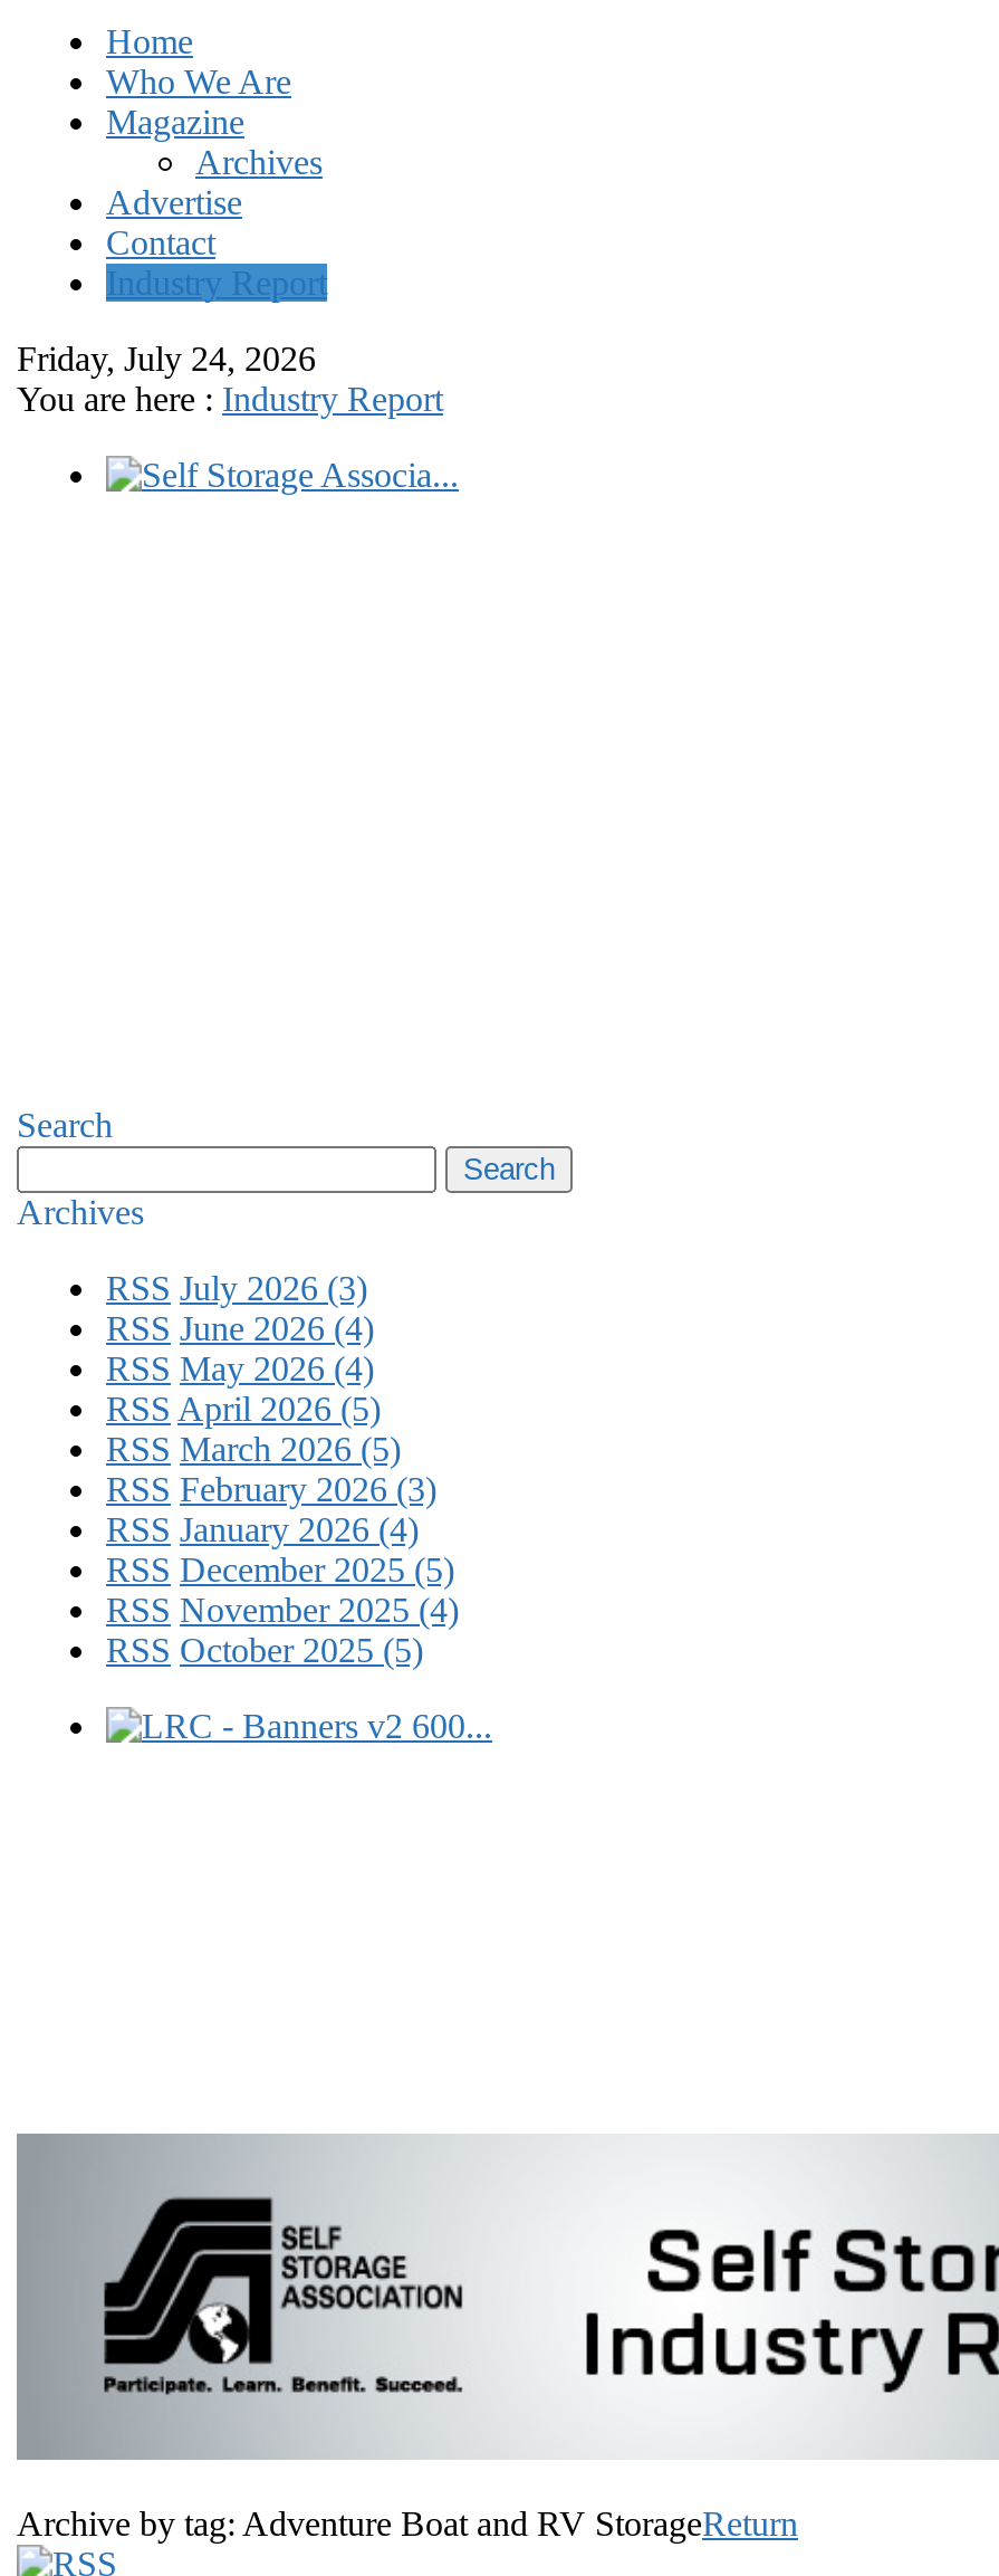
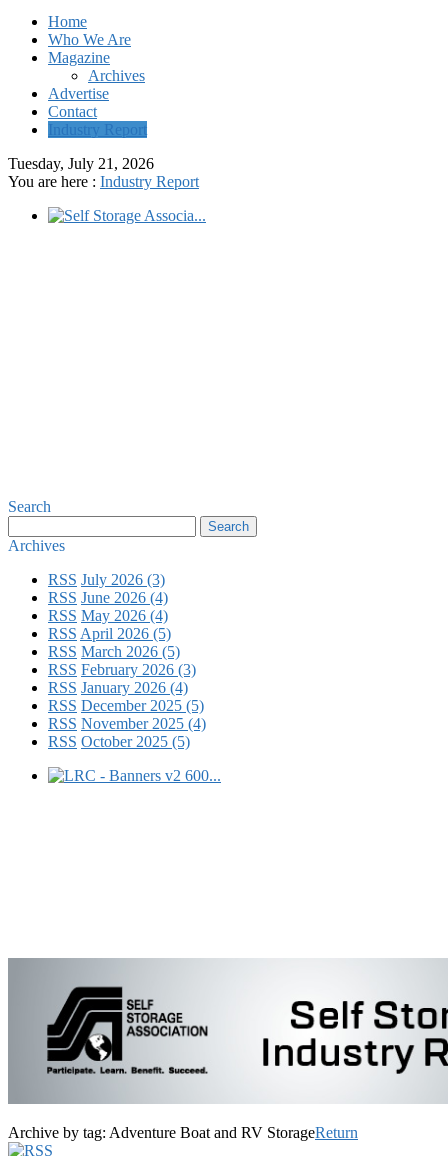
[17,340,316,378] Friday, July 24, 2026 -> [8,155,154,172] Tuesday, July 21, 2026

